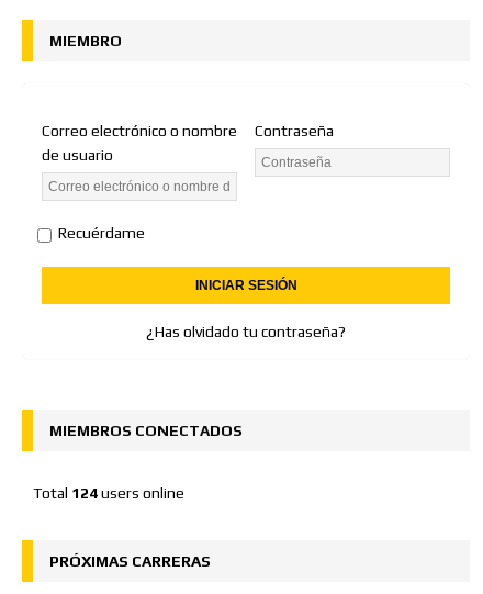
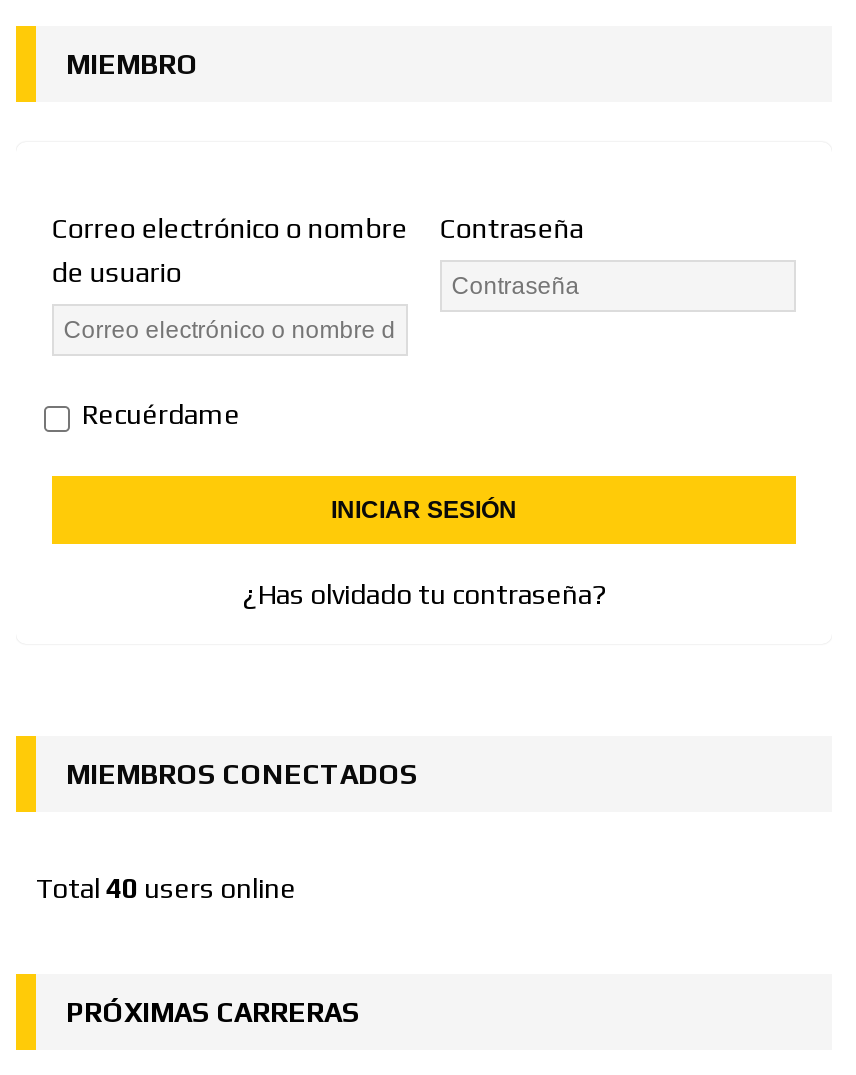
[33,485,184,502] Total 124 users online -> [36,873,296,905] Total 40 users online

